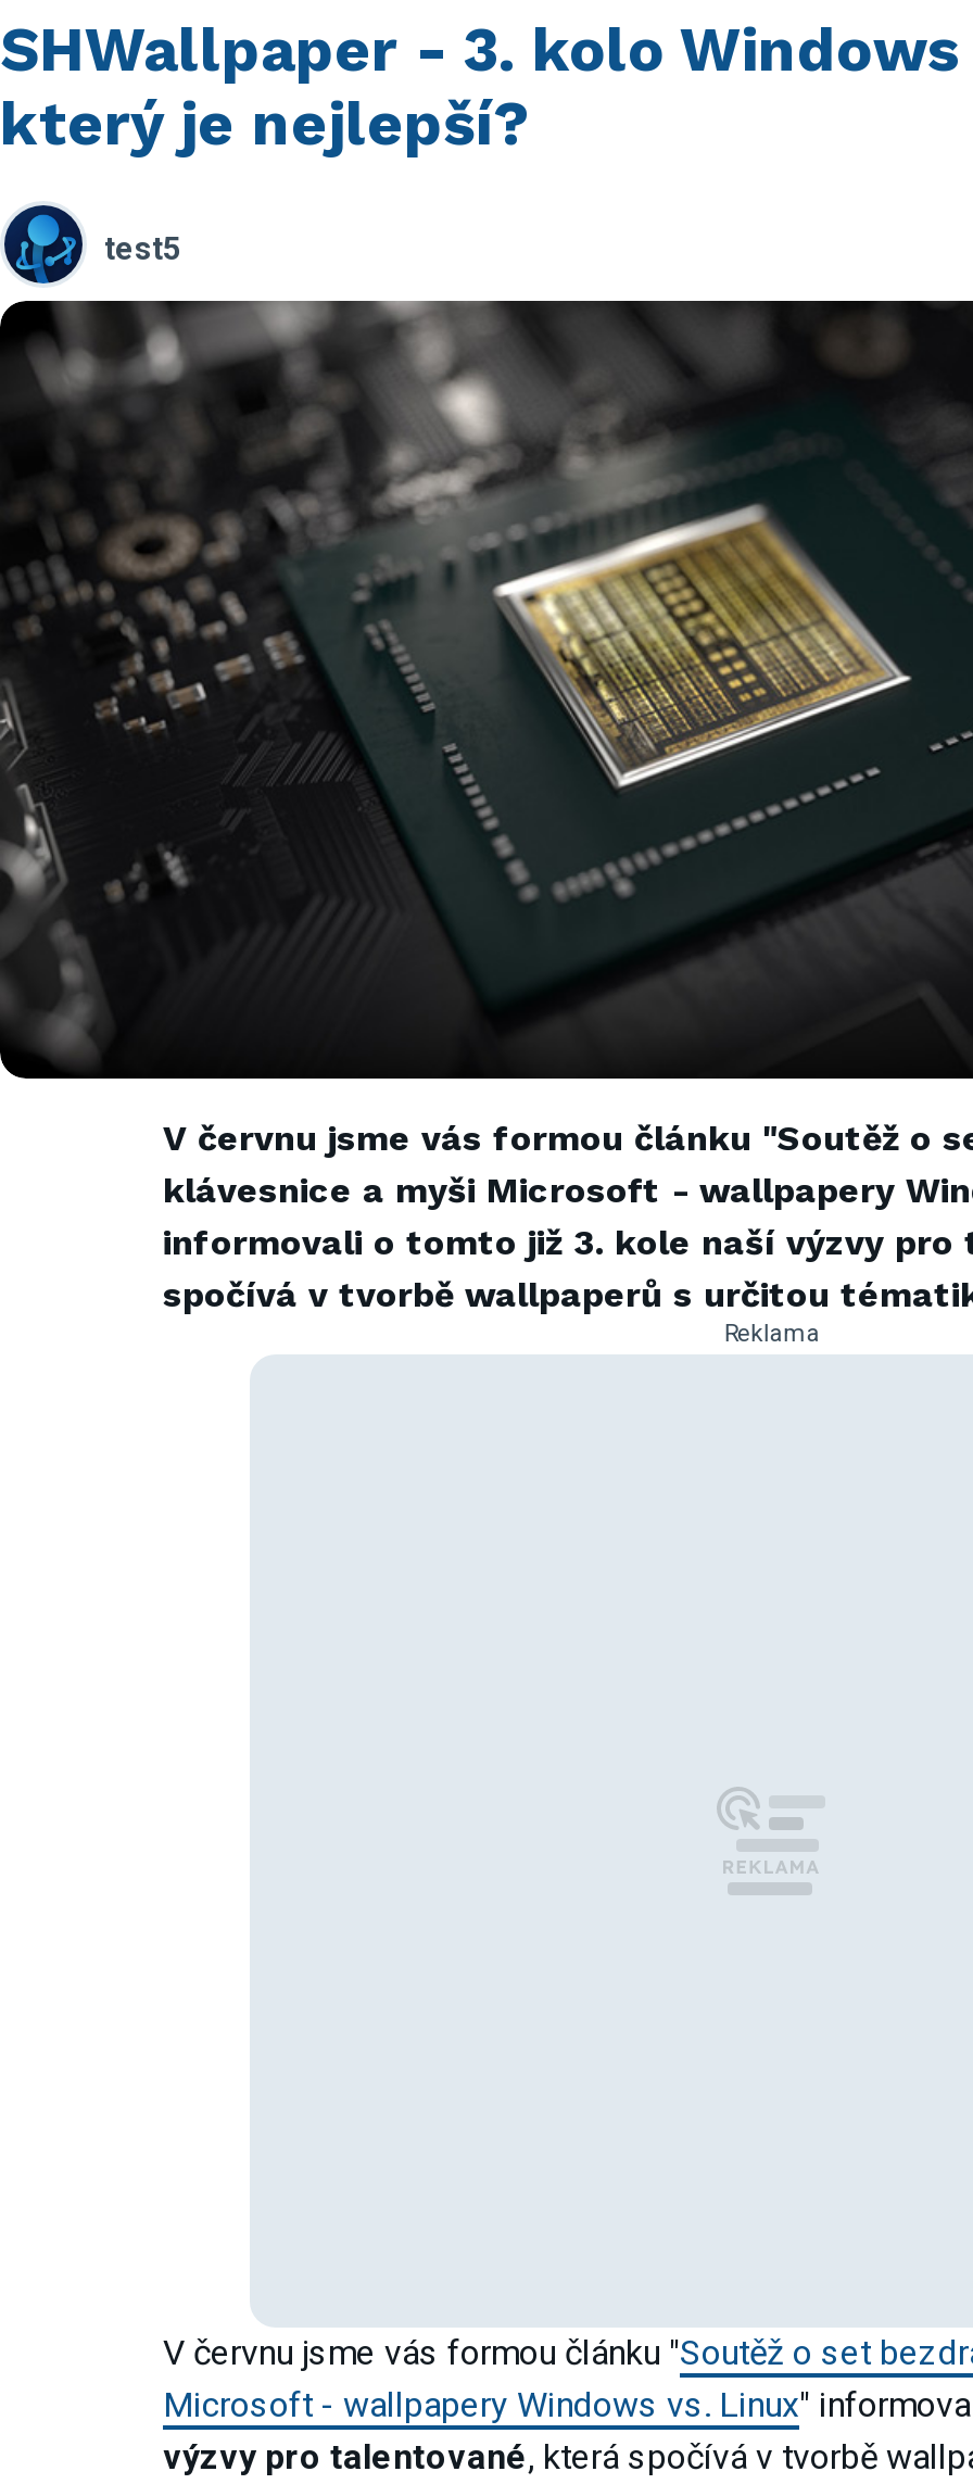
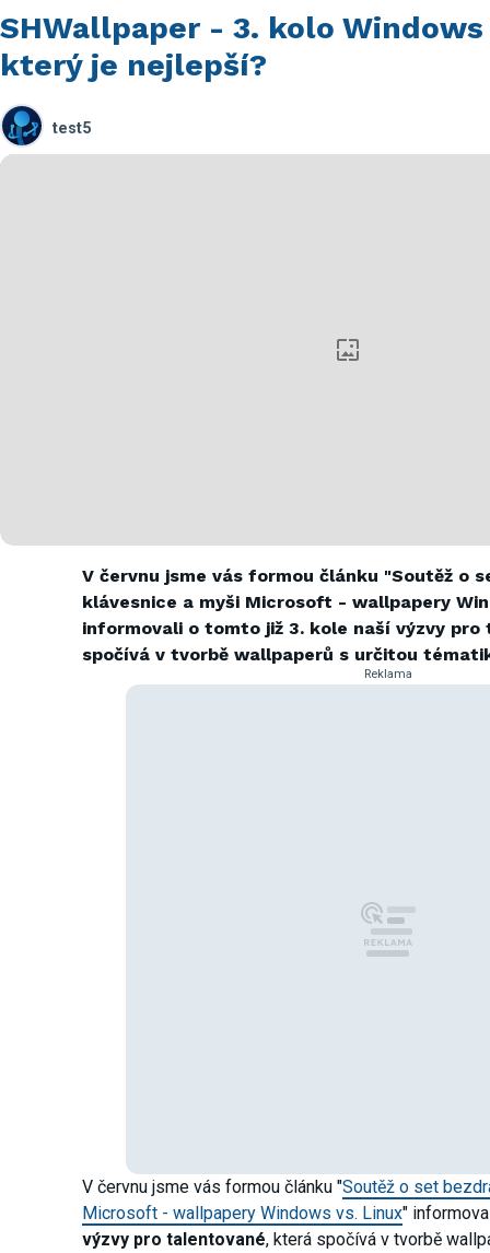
[7,299,966,1081] [image] -> none

